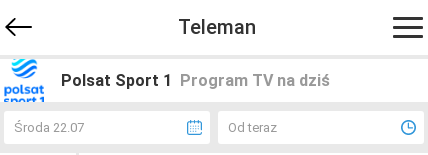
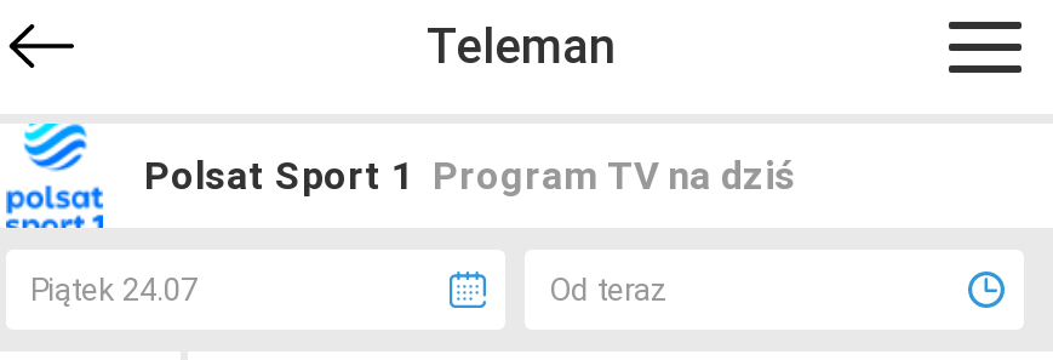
[14,120,84,135] Środa 22.07 -> [30,272,198,308] Piątek 24.07

